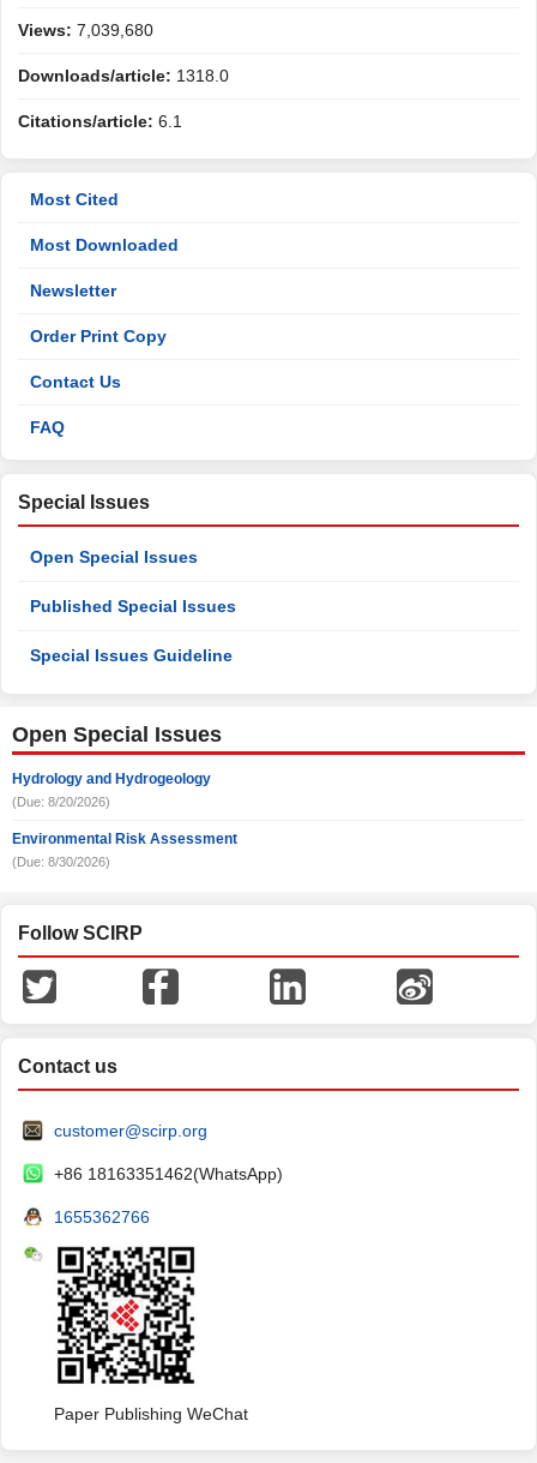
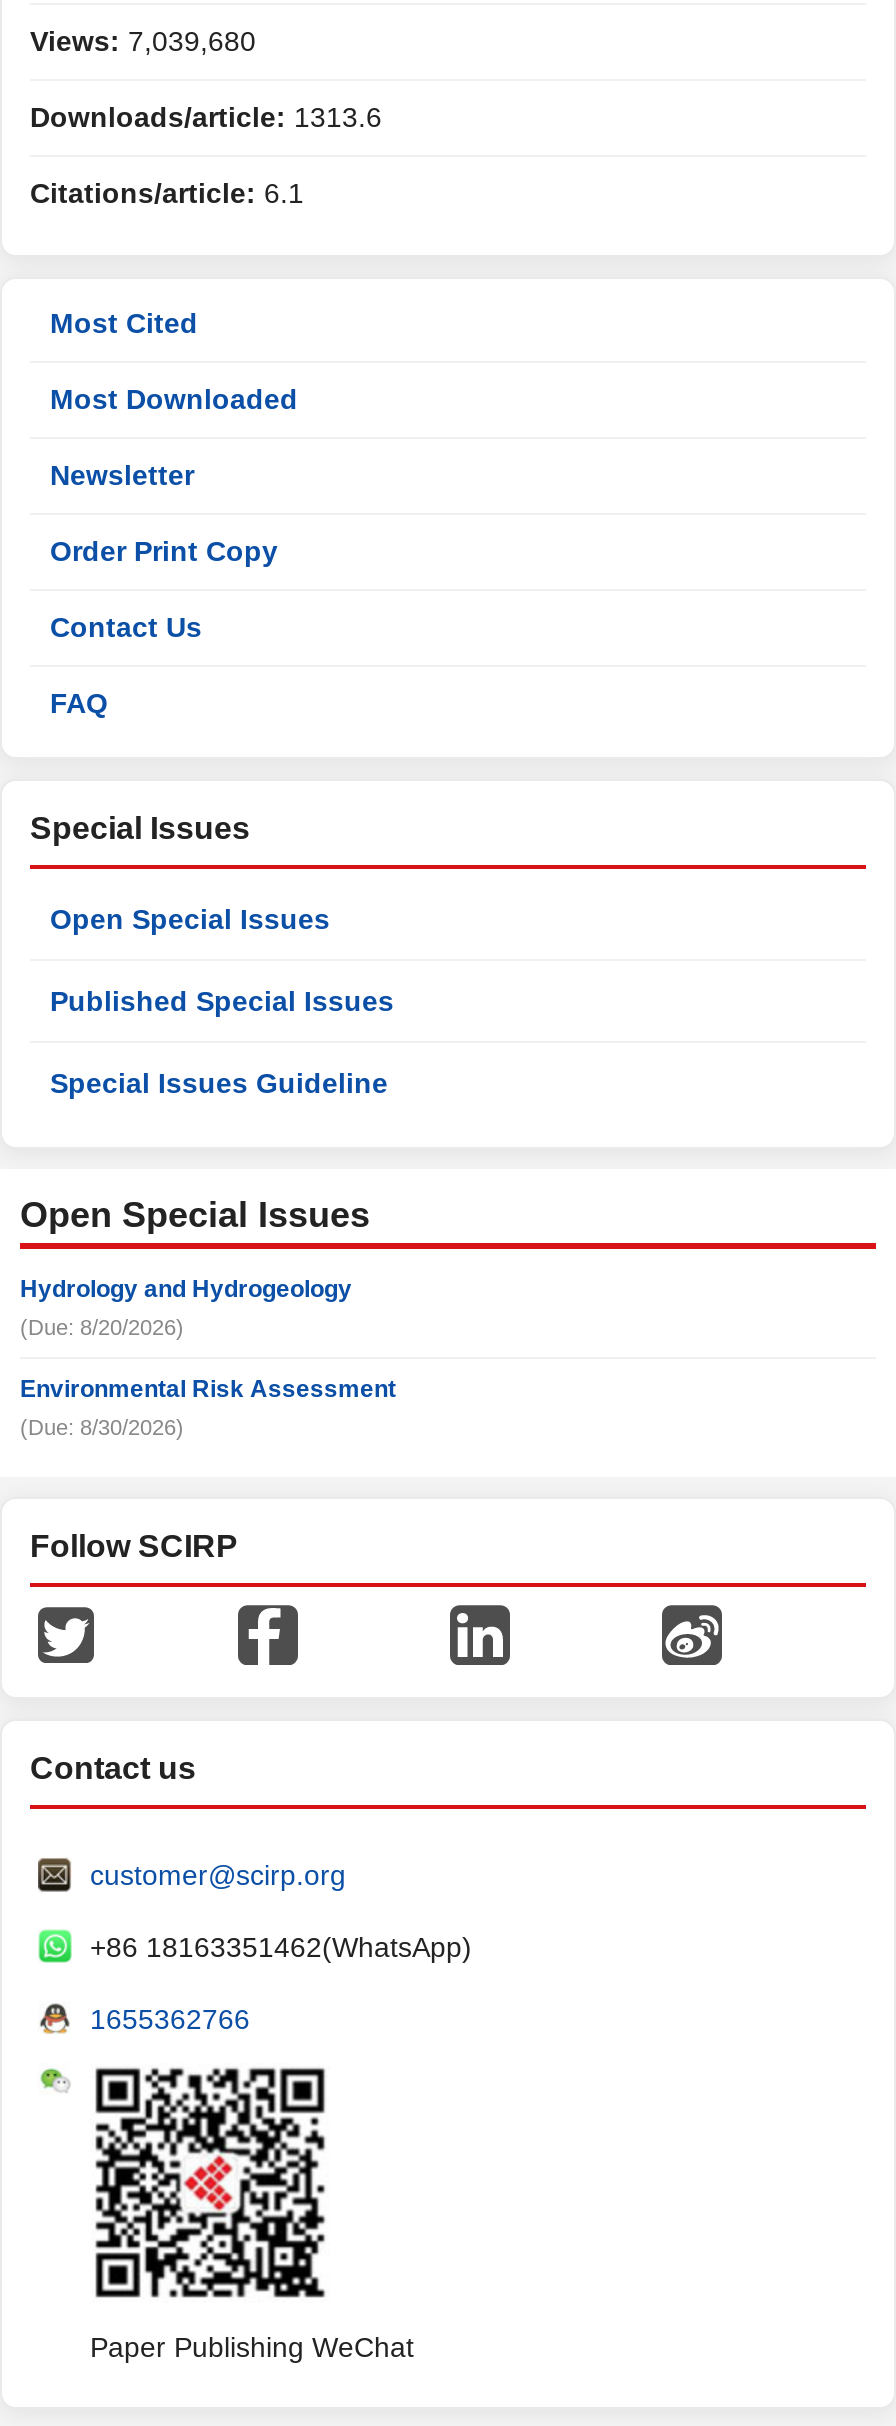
[18,66,229,85] Downloads/article: 1318.0 -> [30,101,382,133] Downloads/article: 1313.6

